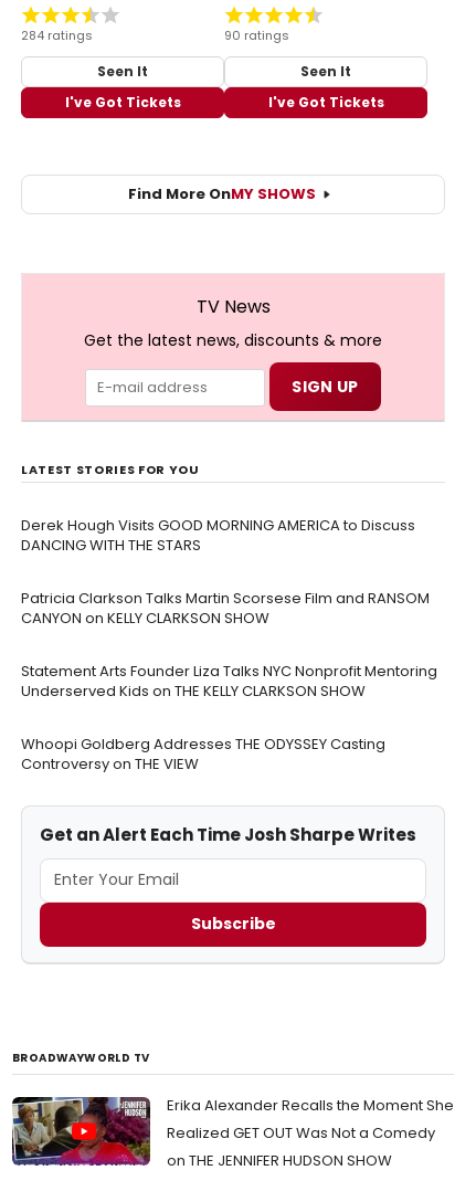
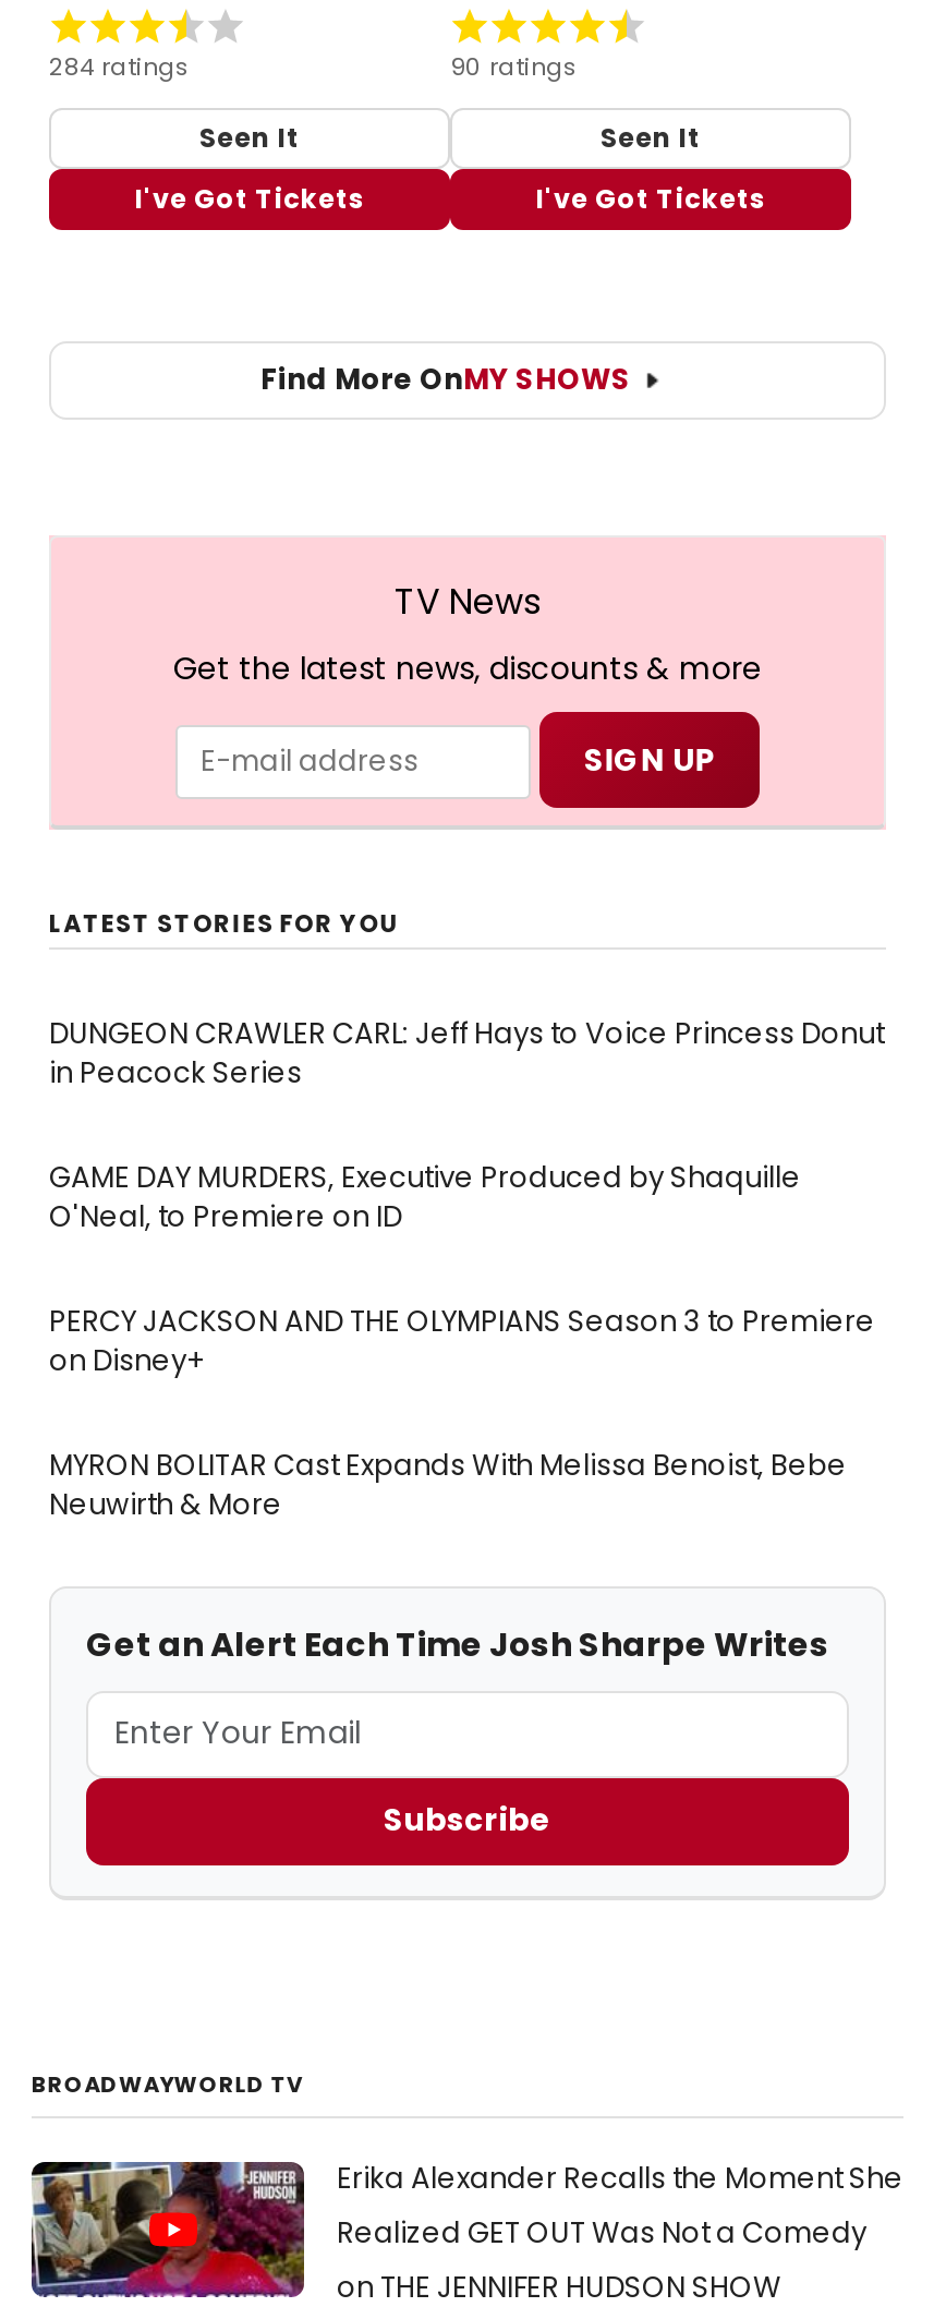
[21,515,415,556] Derek Hough Visits GOOD MORNING AMERICA to Discuss | DANCING WITH THE STARS -> [49,1013,884,1093] DUNGEON CRAWLER CARL: Jeff Hays to Voice Princess Donut | in Peacock Series
[21,588,430,629] Patricia Clarkson Talks Martin Scorsese Film and RANSOM | CANYON on KELLY CLARKSON SHOW -> [49,1157,801,1237] GAME DAY MURDERS, Executive Produced by Shaquille | O'Neal, to Premiere on ID
[21,661,437,701] Statement Arts Founder Liza Talks NYC Nonprofit Mentoring | Underserved Kids on THE KELLY CLARKSON SHOW -> [49,1300,875,1381] PERCY JACKSON AND THE OLYMPIANS Season 3 to Premiere | on Disney+
[21,733,385,774] Whoopi Goldberg Addresses THE ODYSSEY Casting | Controversy on THE VIEW -> [49,1444,847,1525] MYRON BOLITAR Cast Expands With Melissa Benoist, Bebe | Neuwirth & More

